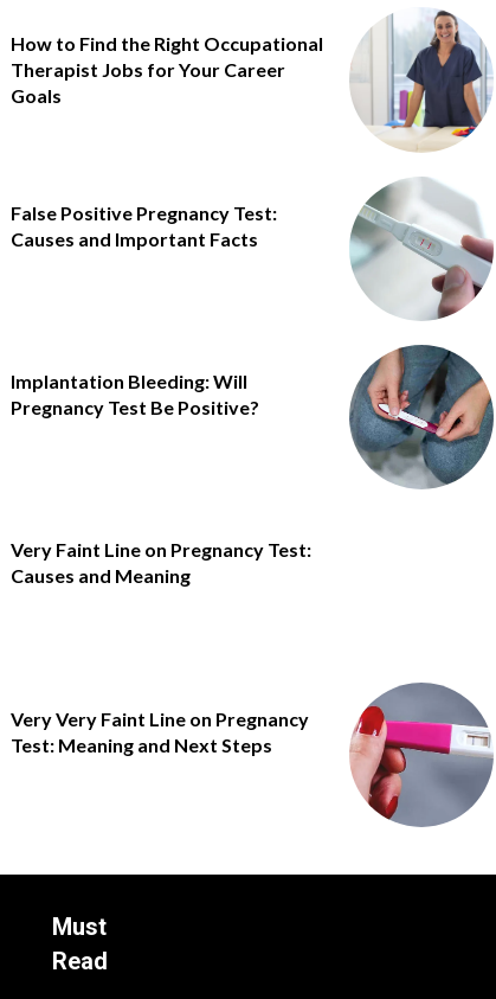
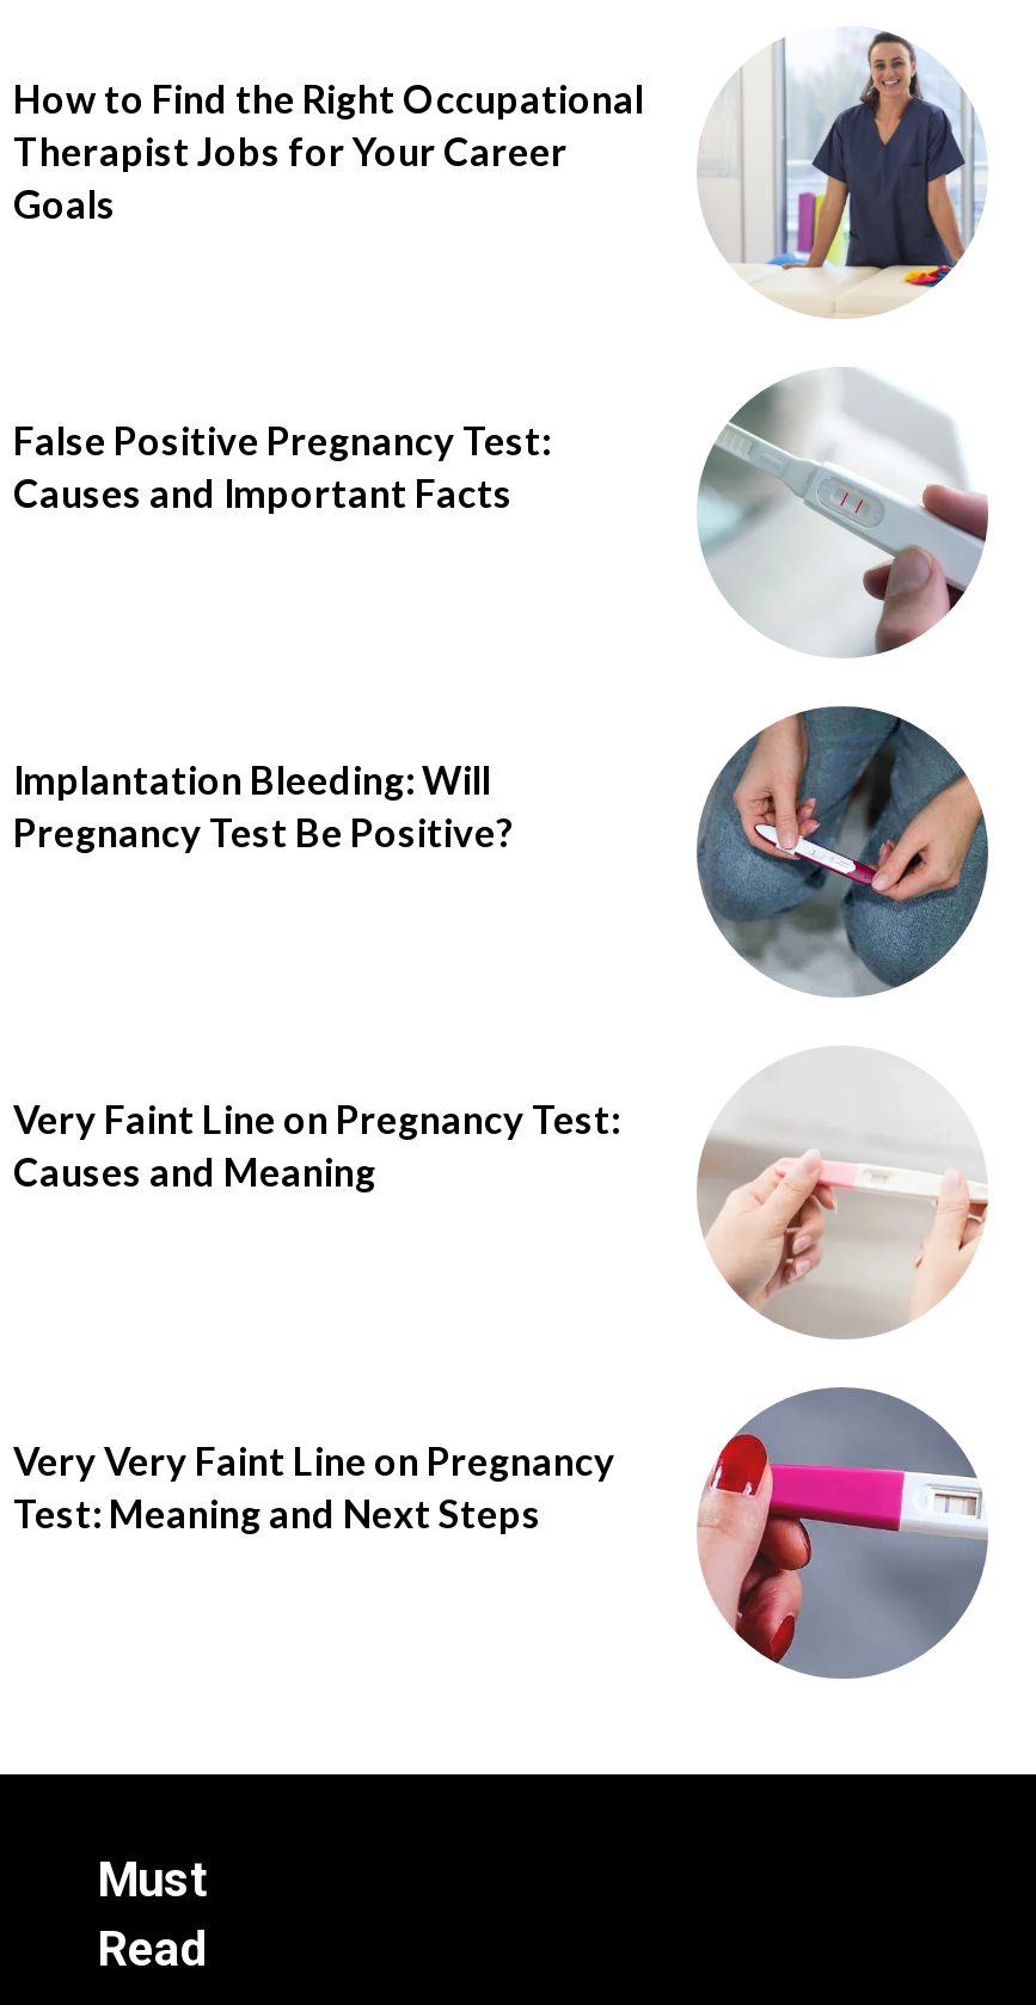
none -> [697,1065,991,1339] [image]

